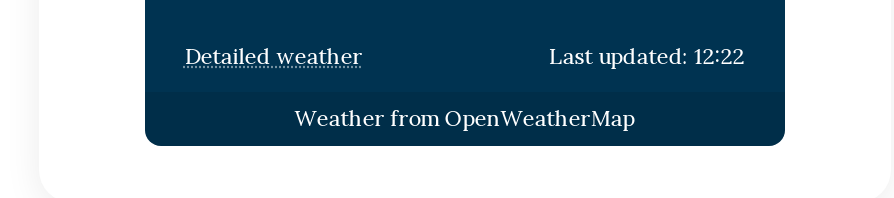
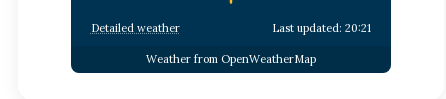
[549,41,745,69] Last updated: 12:22 -> [272,21,371,35] Last updated: 20:21

